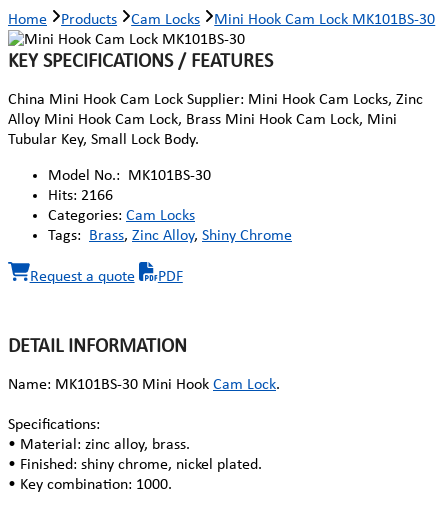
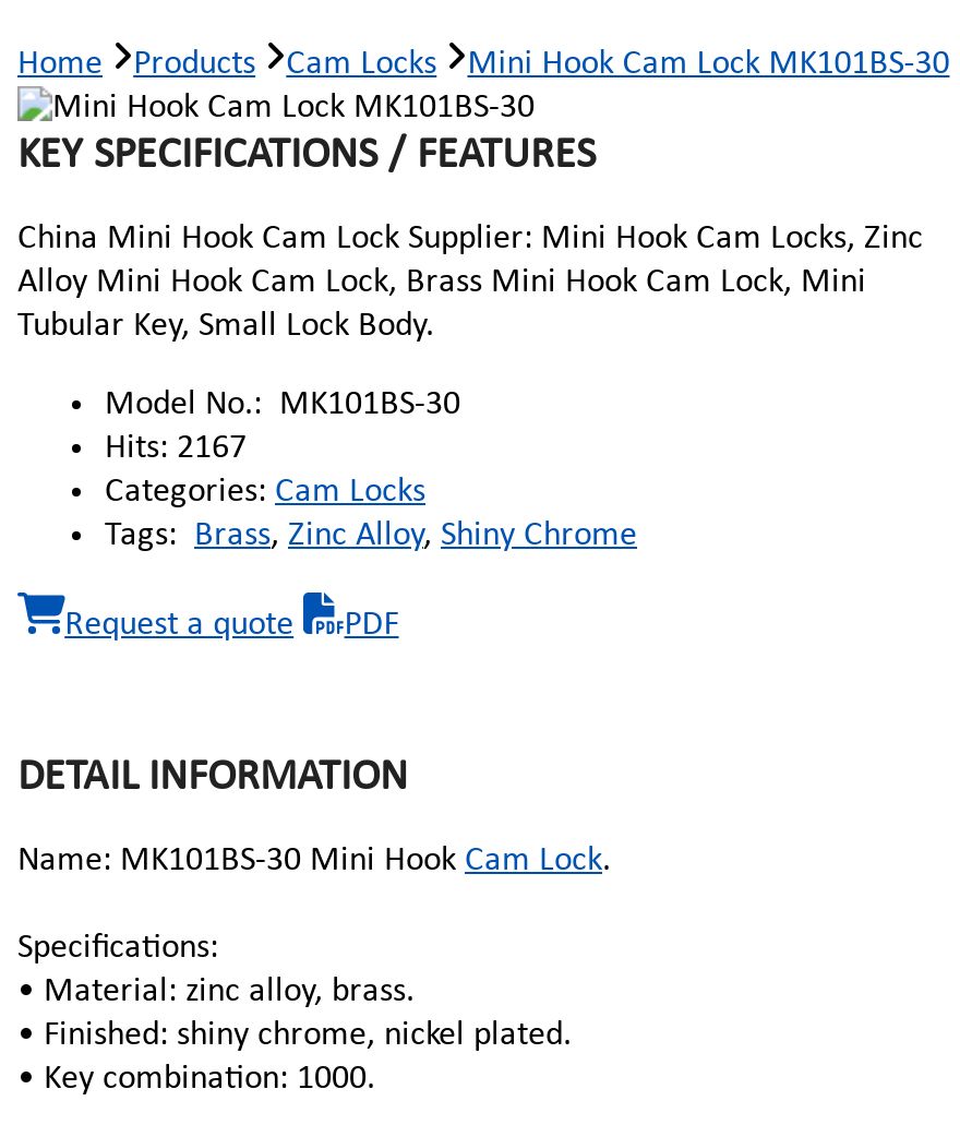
[48,188,113,204] Hits: 2166 -> [105,430,247,465] Hits: 2167

